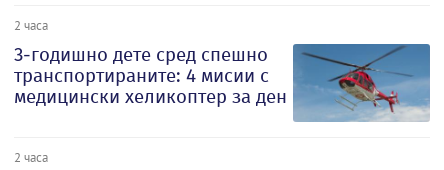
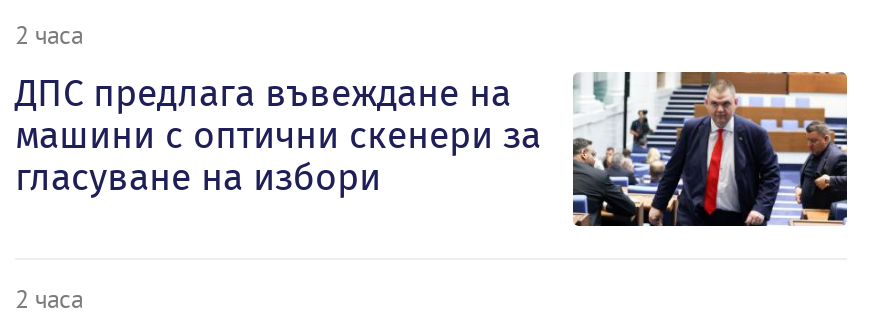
[14,43,431,123] [image] | 3-годишно дете сред спешно | транспортираните: 4 мисии с | медицински хеликоптер за ден -> [15,69,849,227] [image] | ДПС предлага въвеждане на | машини с оптични скенери за | гласуване на избори

